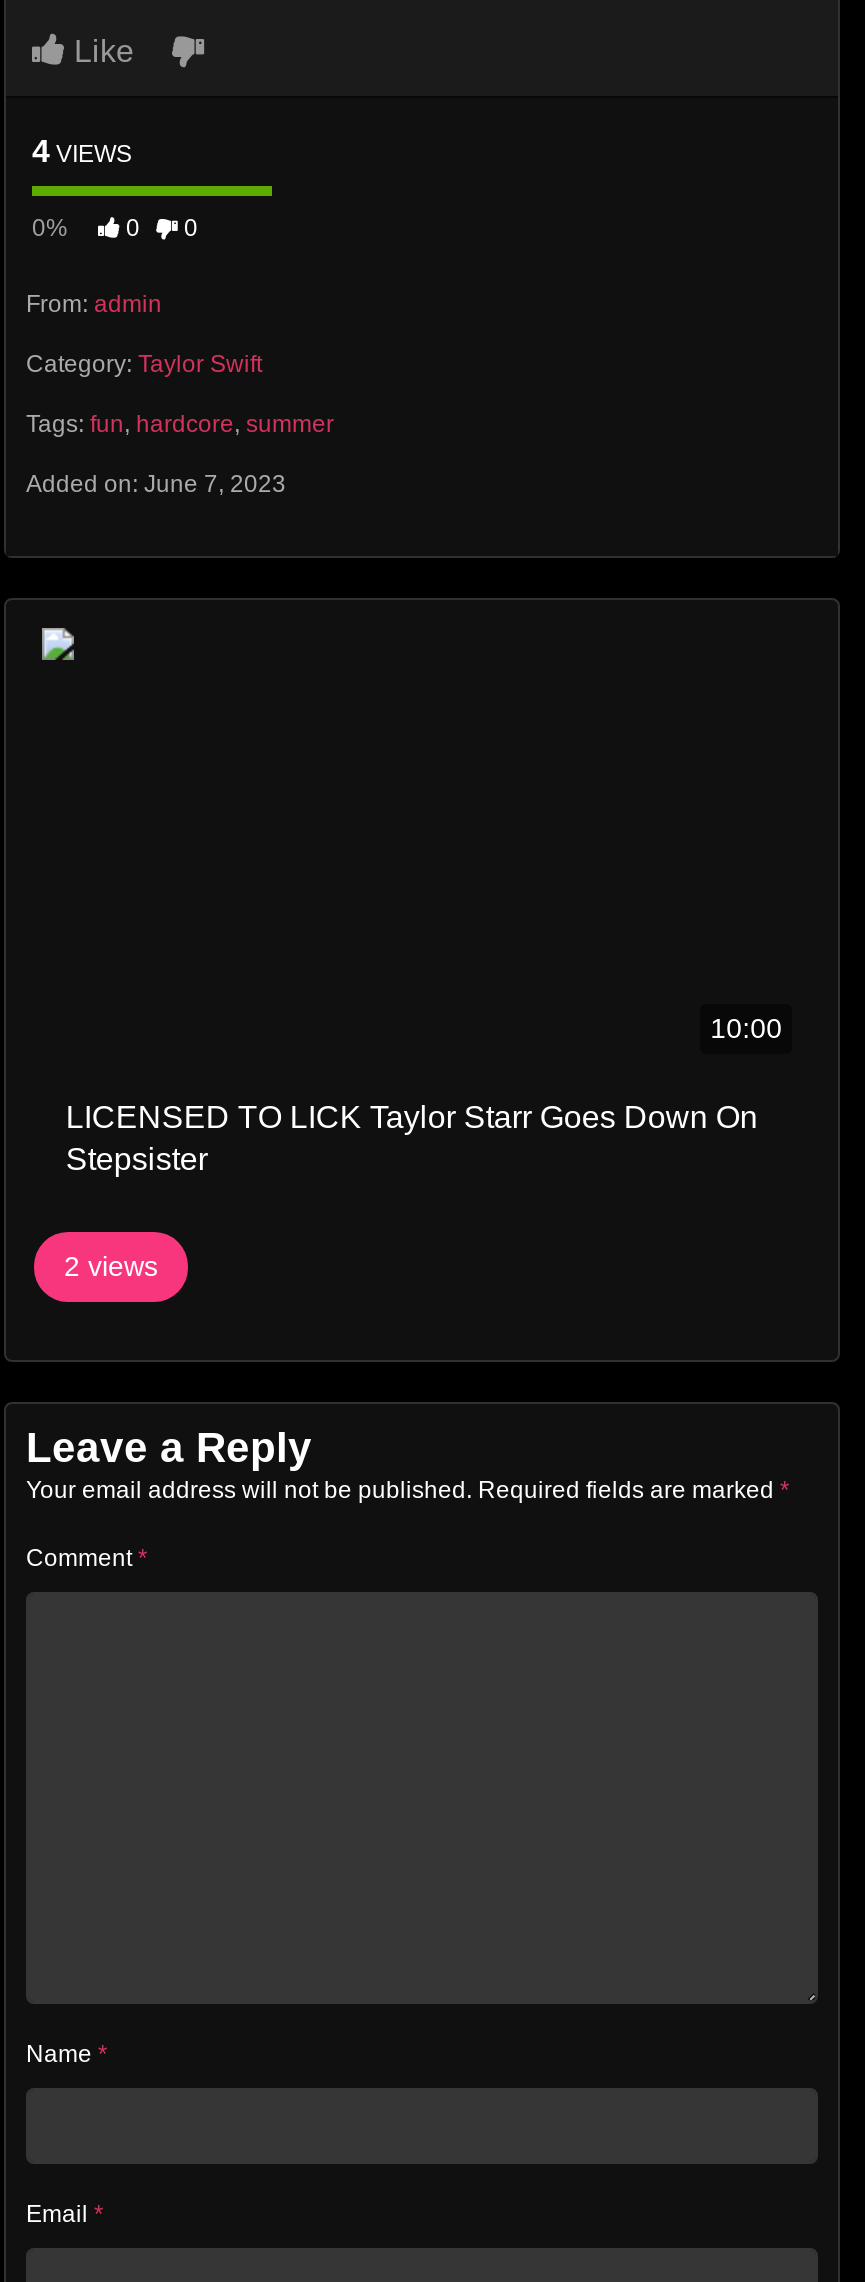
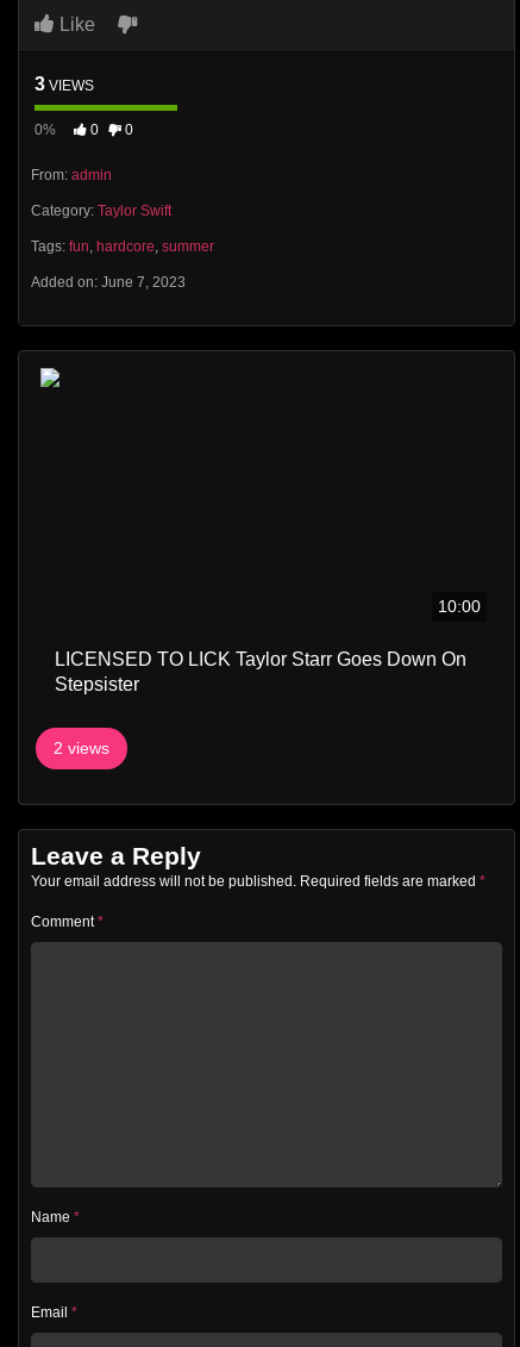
[32,134,132,168] 4 VIEWS -> [35,74,94,94] 3 VIEWS

